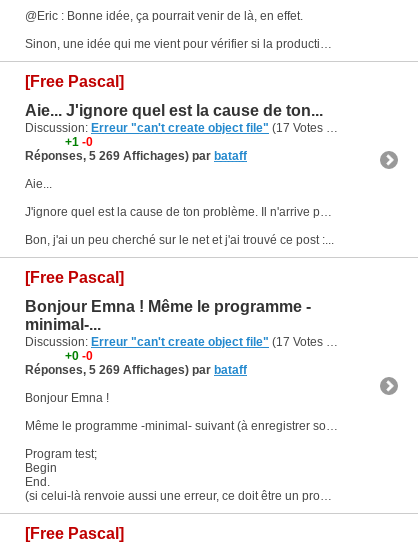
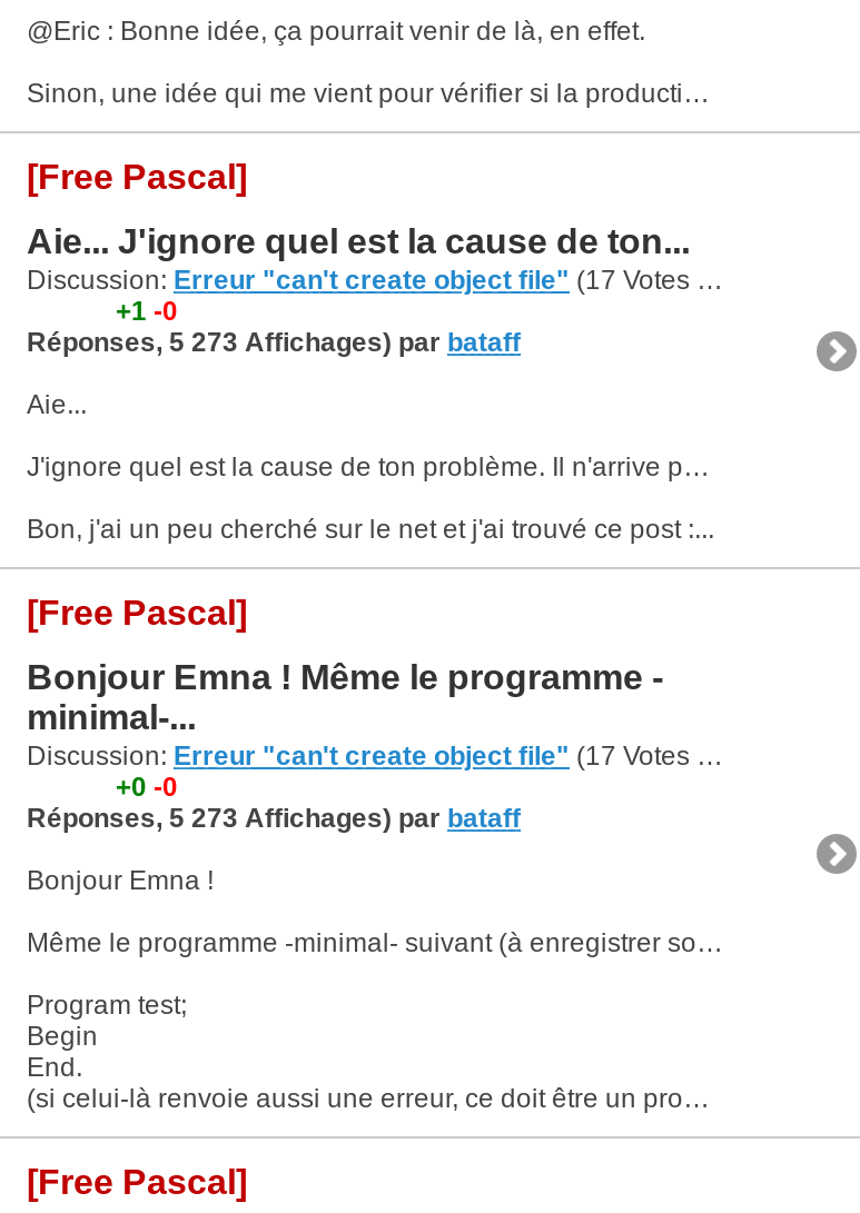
[25,149,247,163] Réponses, 5 269 Affichages) par bataff -> [27,327,521,358] Réponses, 5 273 Affichages) par bataff
[25,363,247,377] Réponses, 5 269 Affichages) par bataff -> [27,804,521,835] Réponses, 5 273 Affichages) par bataff

